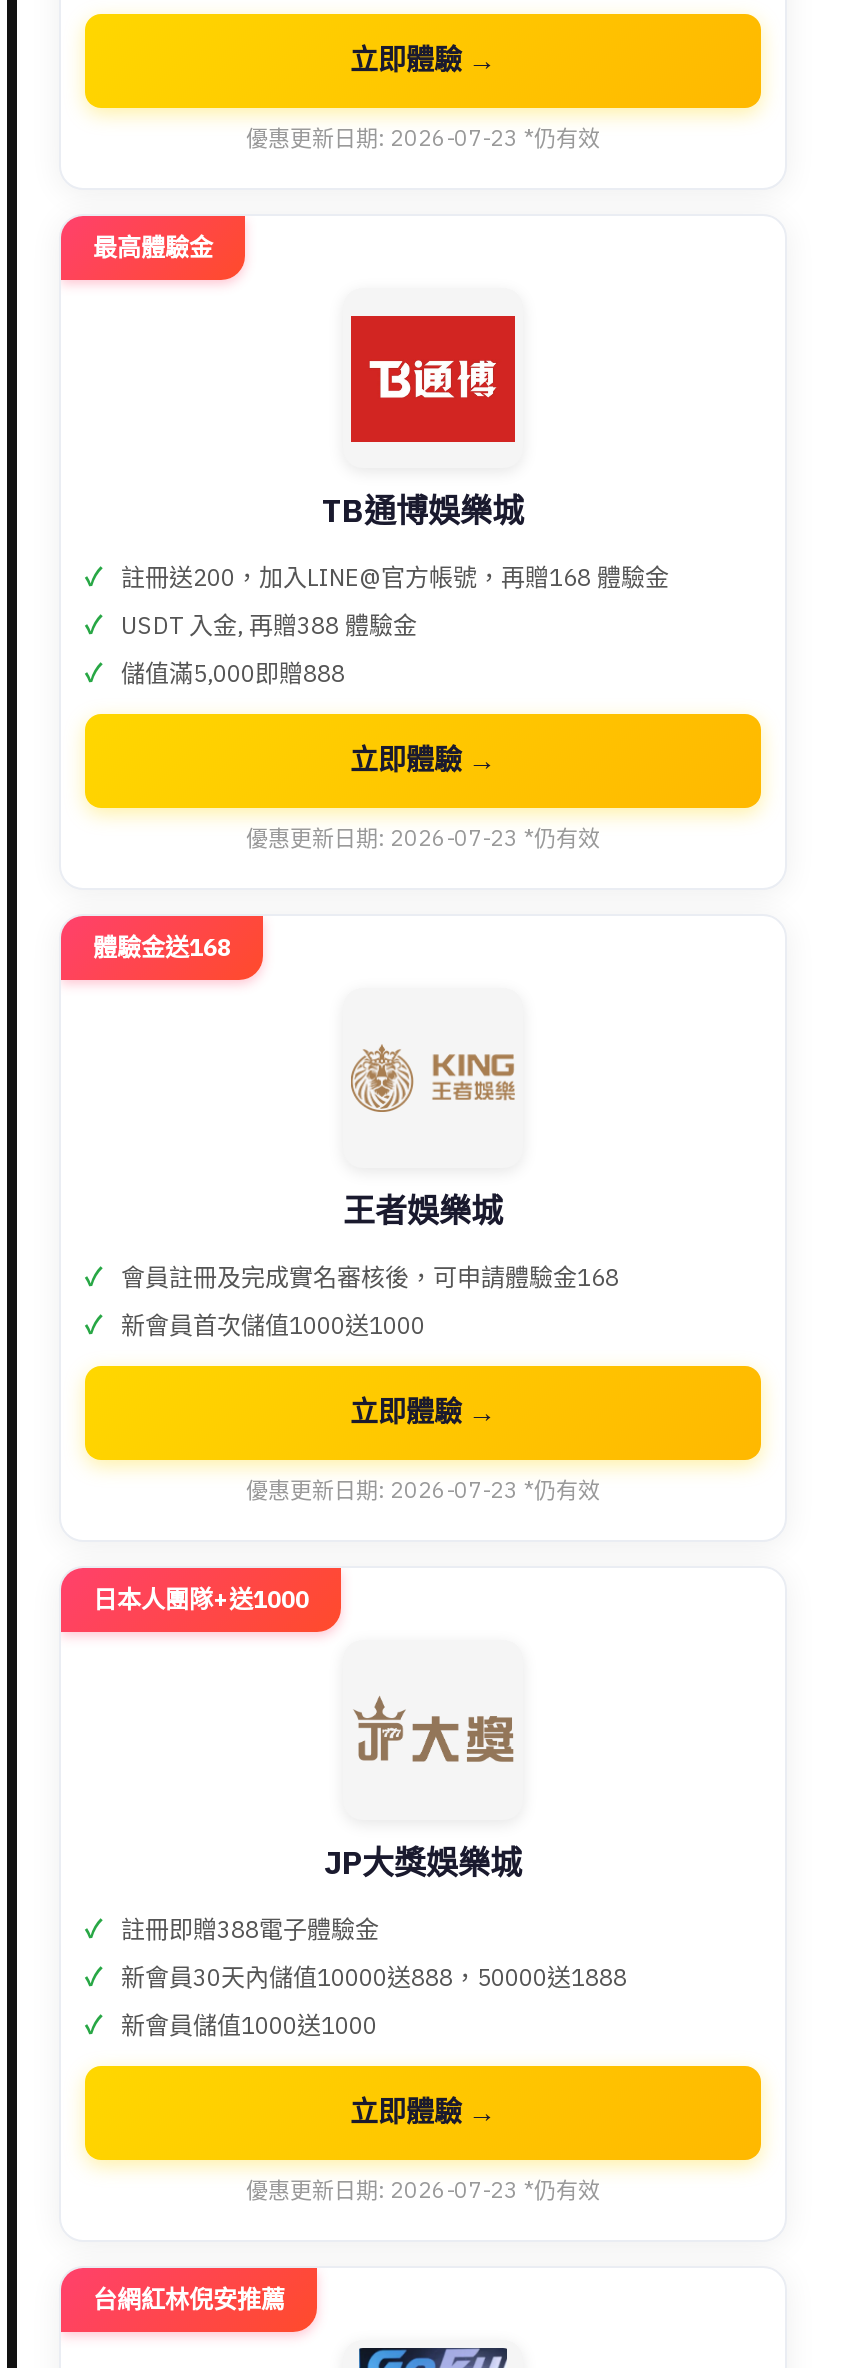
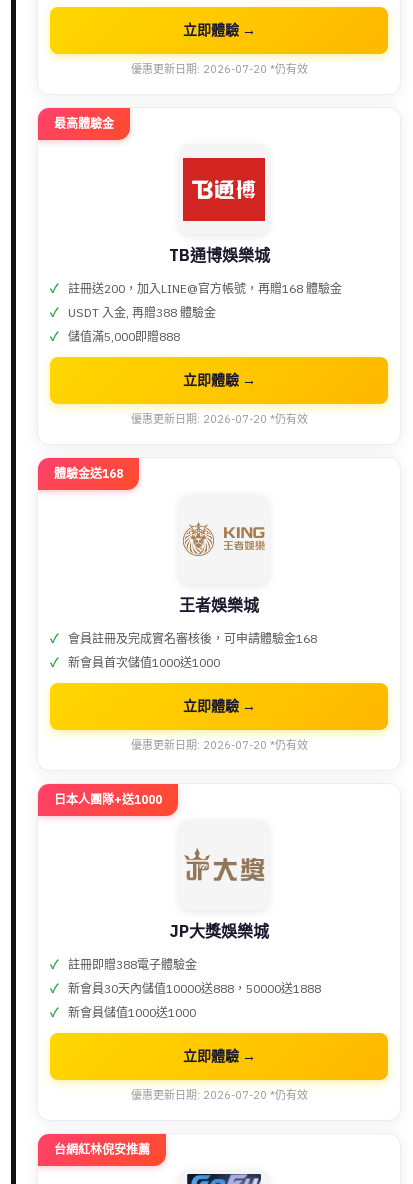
[246,124,600,152] 優惠更新日期: 2026-07-23 *仍有效 -> [130,62,307,76] 優惠更新日期: 2026-07-20 *仍有效
[246,824,600,852] 優惠更新日期: 2026-07-23 *仍有效 -> [130,412,307,426] 優惠更新日期: 2026-07-20 *仍有效
[246,1476,600,1504] 優惠更新日期: 2026-07-23 *仍有效 -> [130,738,307,752] 優惠更新日期: 2026-07-20 *仍有效
[246,2176,600,2204] 優惠更新日期: 2026-07-23 *仍有效 -> [130,1088,307,1102] 優惠更新日期: 2026-07-20 *仍有效

